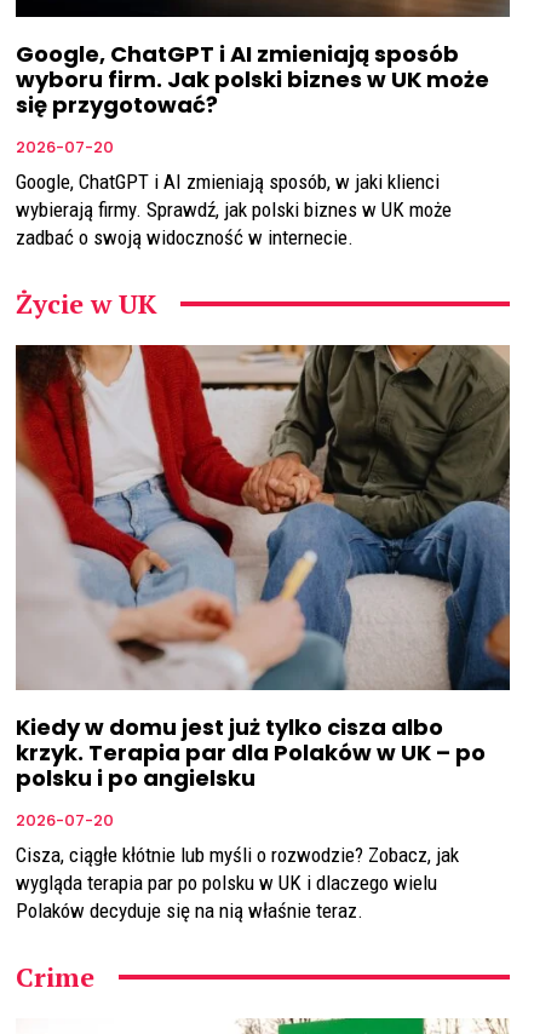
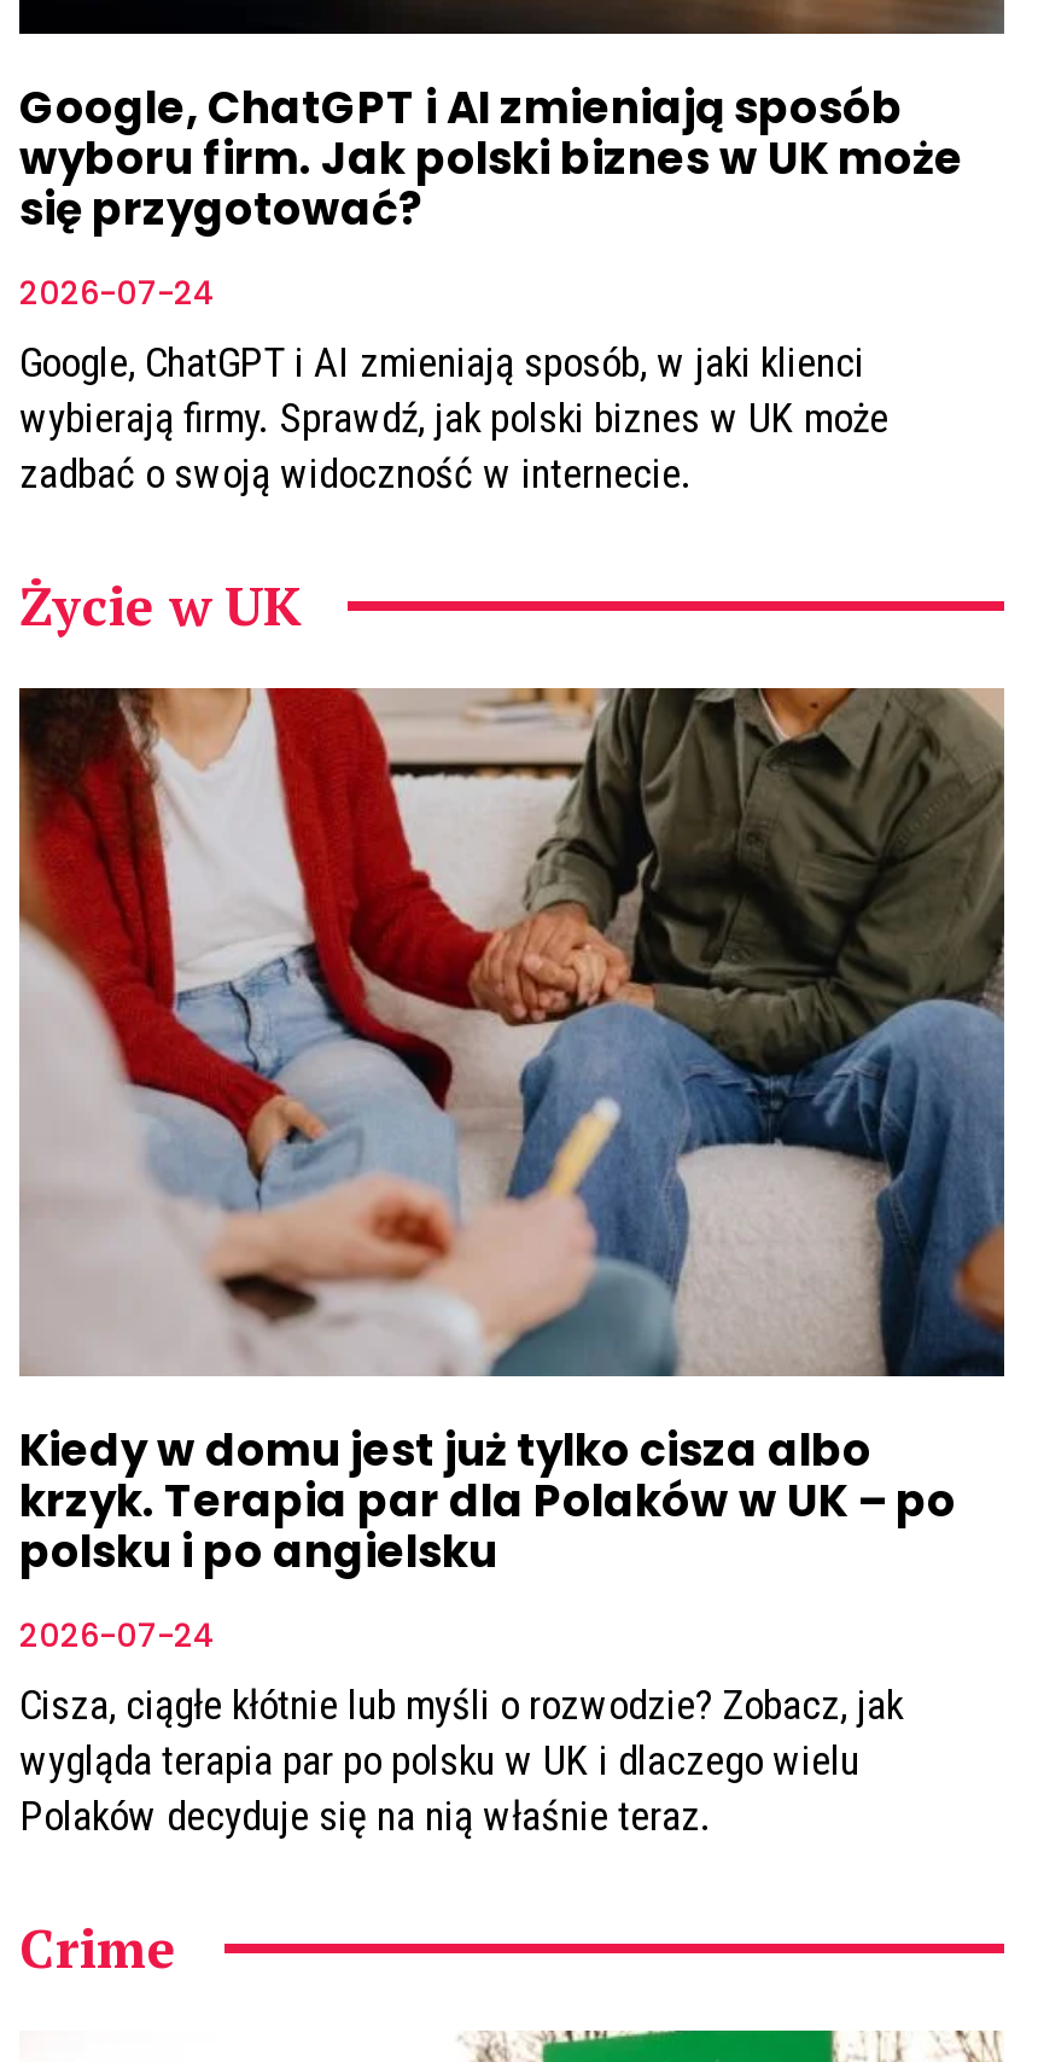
[16,135,114,158] 2026-07-20 -> [19,270,215,316] 2026-07-24
[16,809,114,832] 2026-07-20 -> [19,1614,215,1659] 2026-07-24

